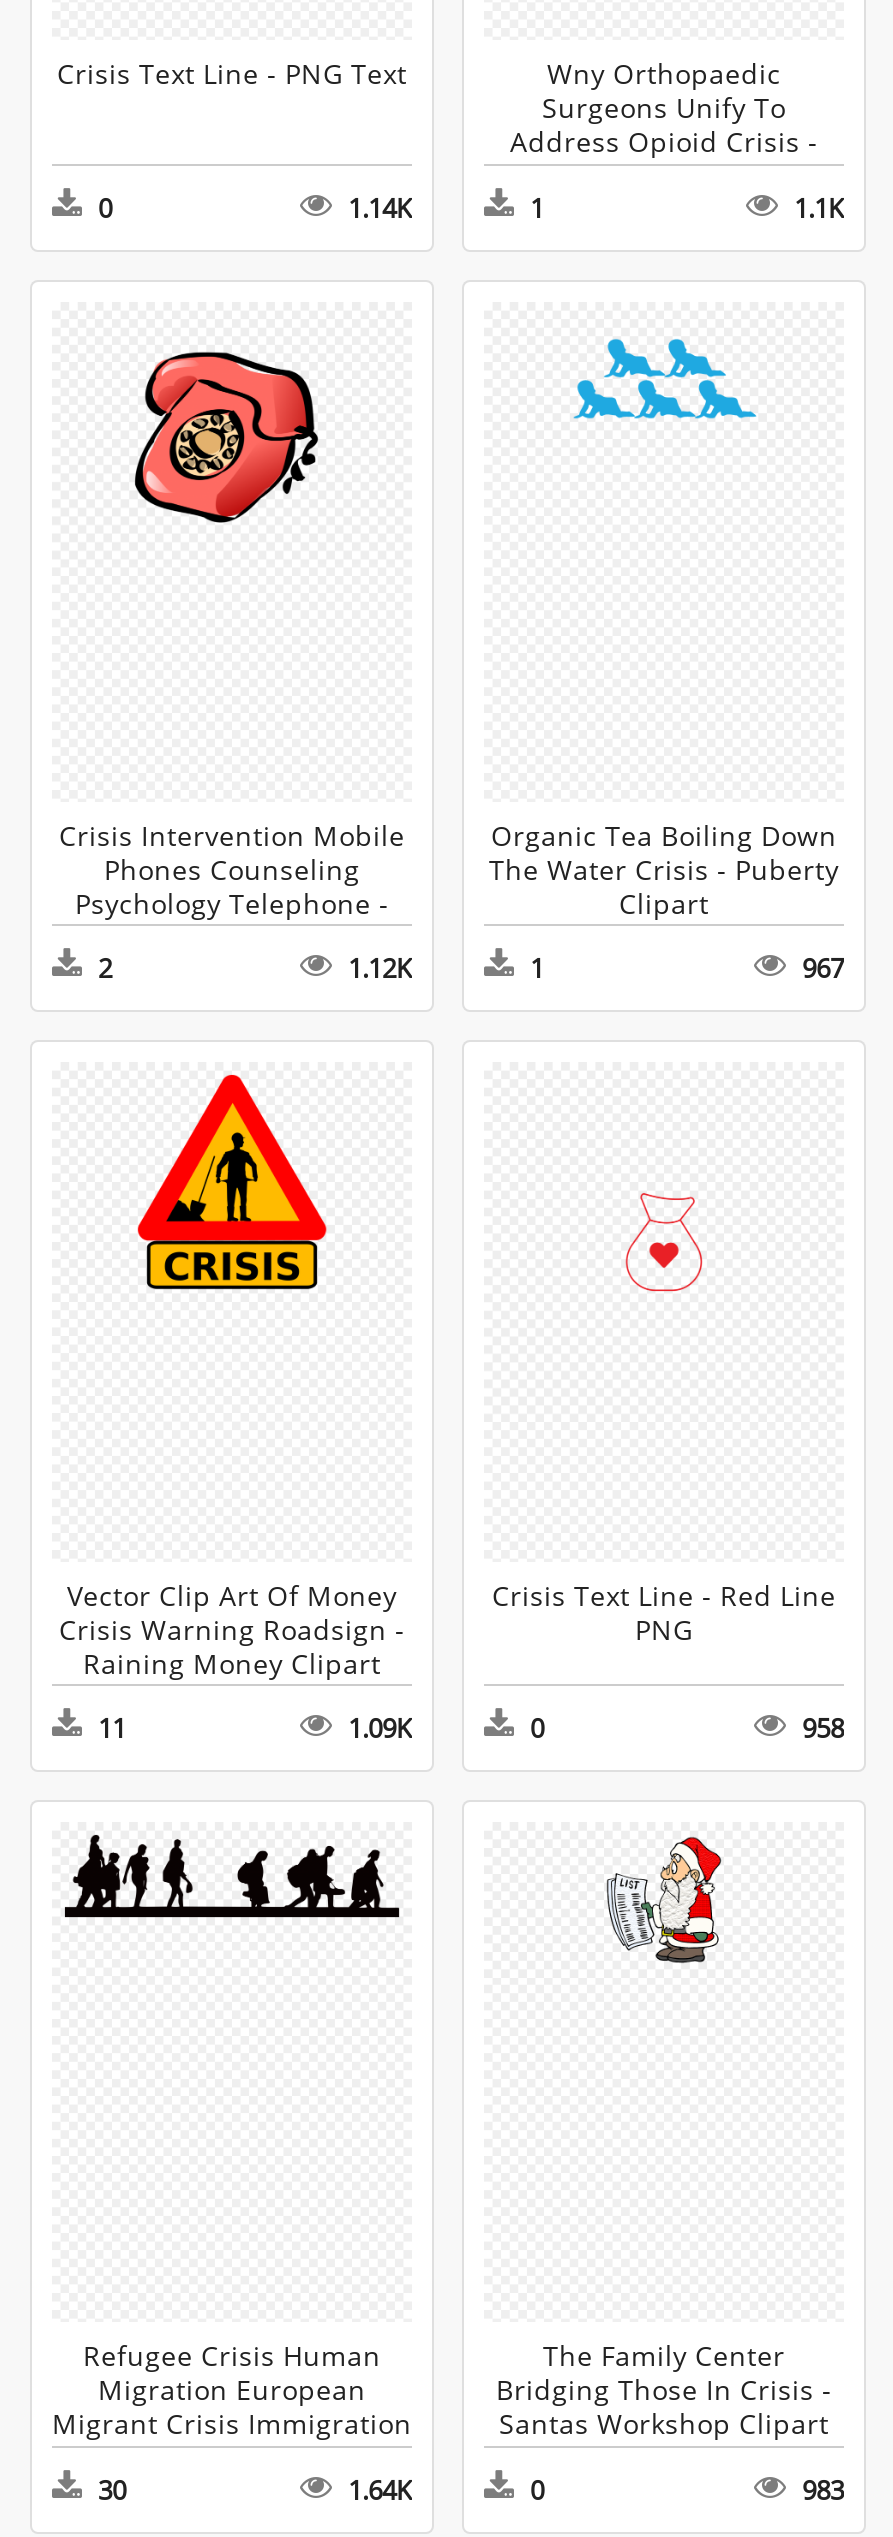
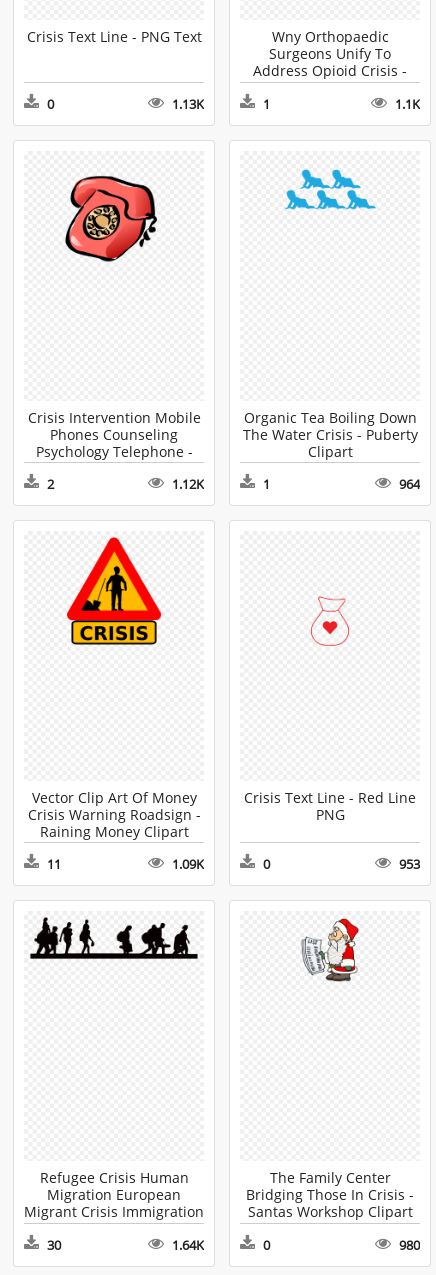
[348,189,412,225] 1.14K -> [172,95,204,113] 1.13K
[802,950,844,986] 967 -> [399,475,420,493] 964
[802,1711,844,1747] 958 -> [399,855,420,873] 953
[802,2472,844,2508] 983 -> [399,1236,420,1254] 980

